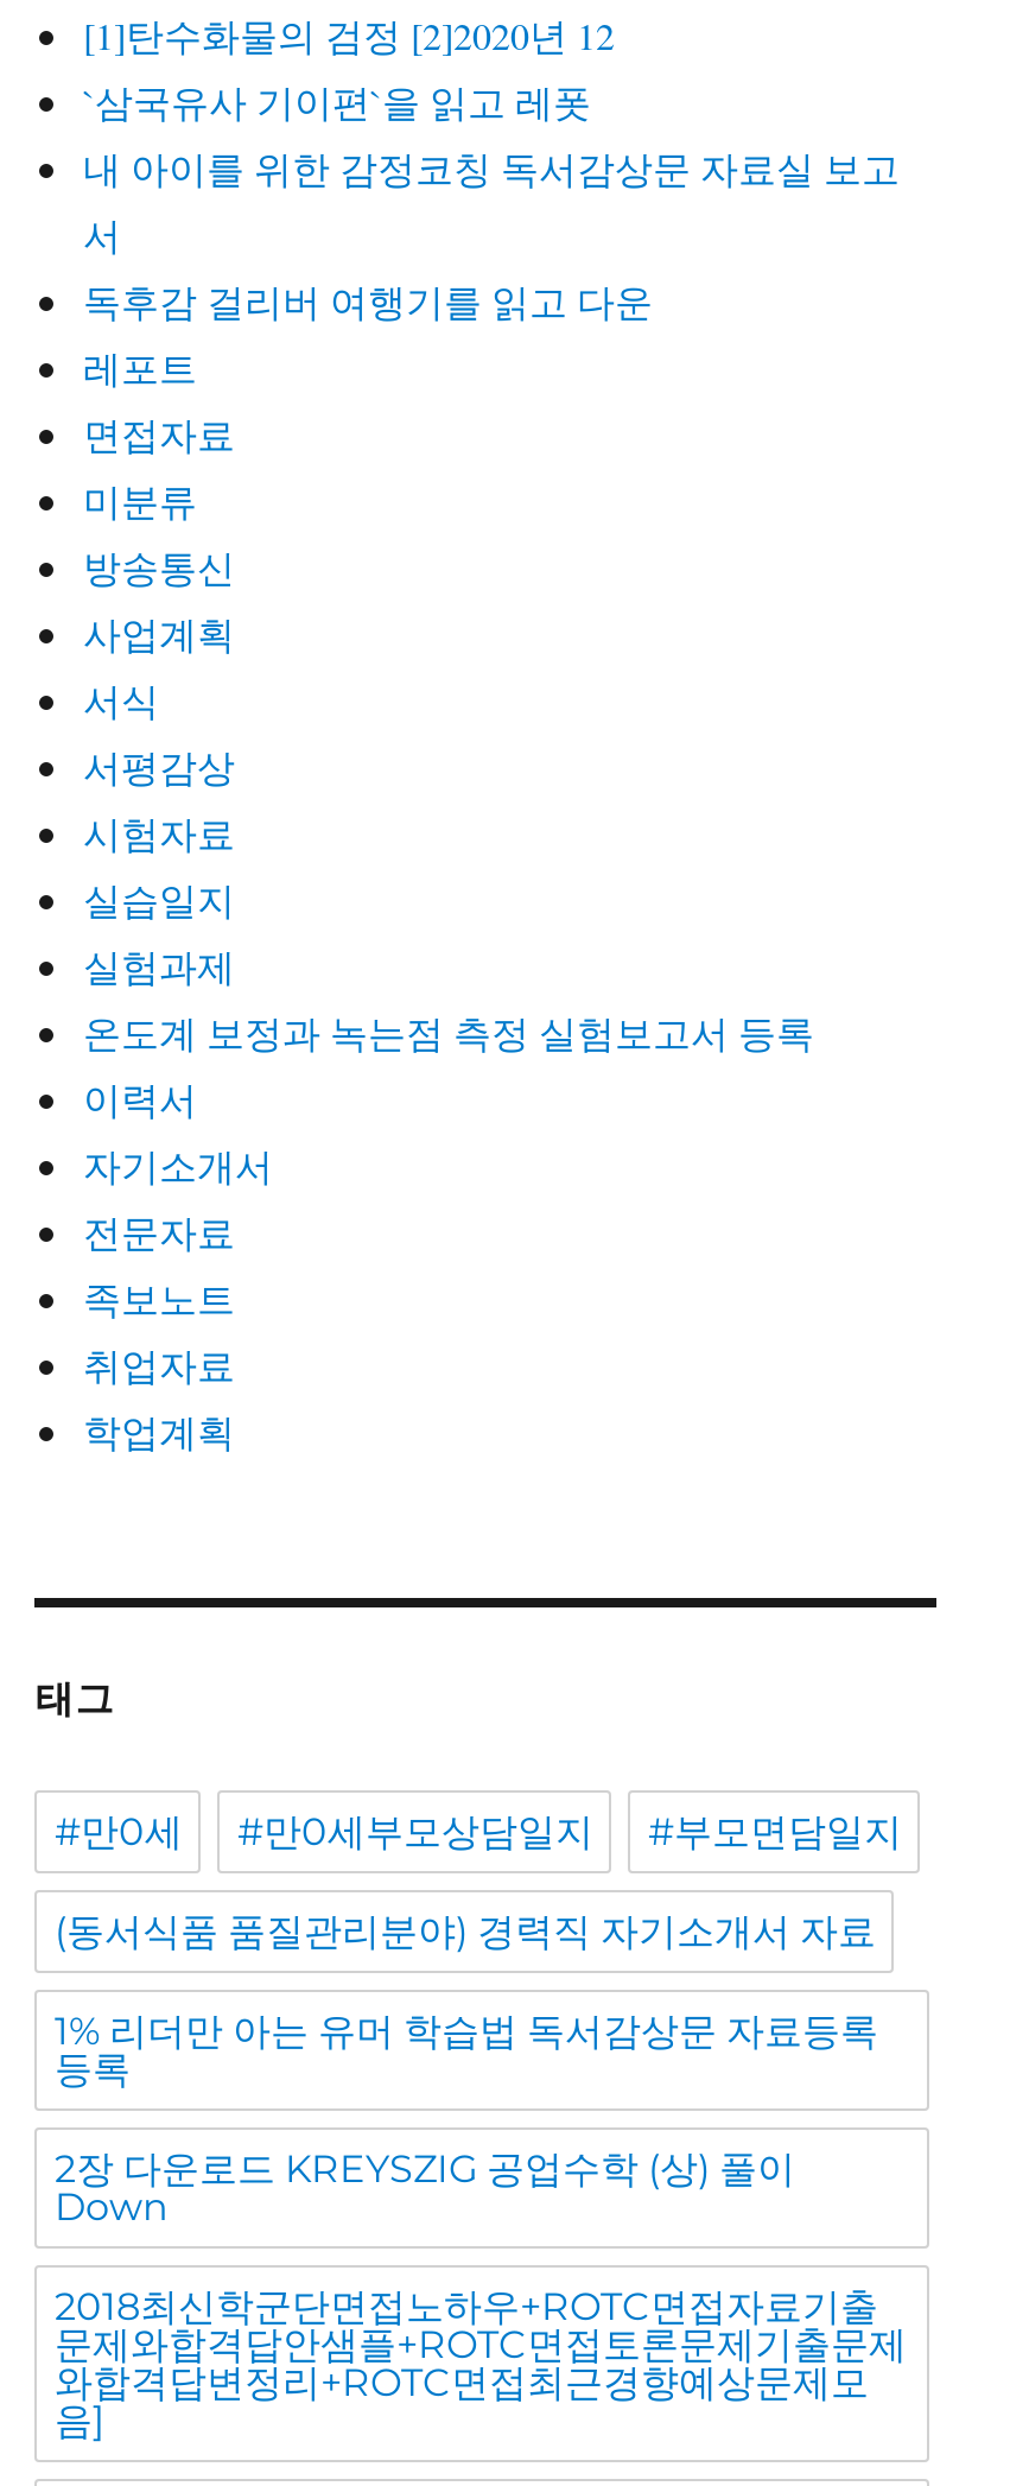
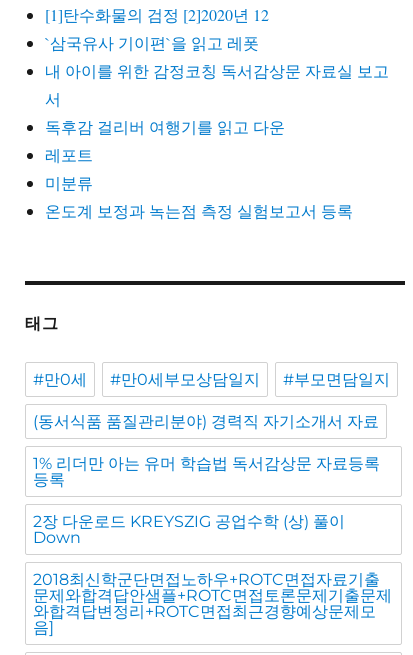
[83,409,235,458] 면접자료 -> none
[83,542,235,990] 방송통신 | 사업계획 | 서식 | 서평감상 | 시험자료 | 실습일지 | 실험과제 -> none
[83,1073,273,1456] 이력서 | 자기소개서 | 전문자료 | 족보노트 | 취업자료 | 학업계획 -> none

